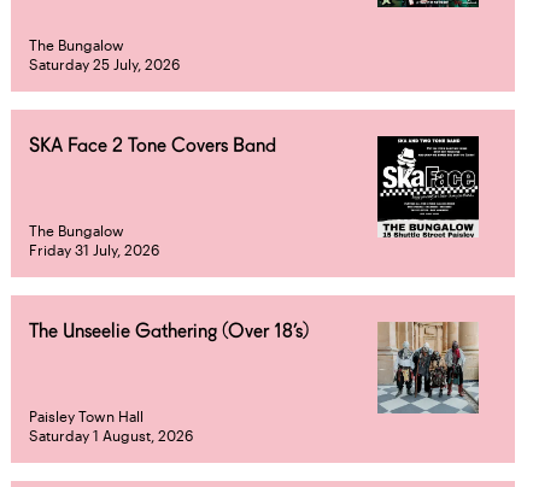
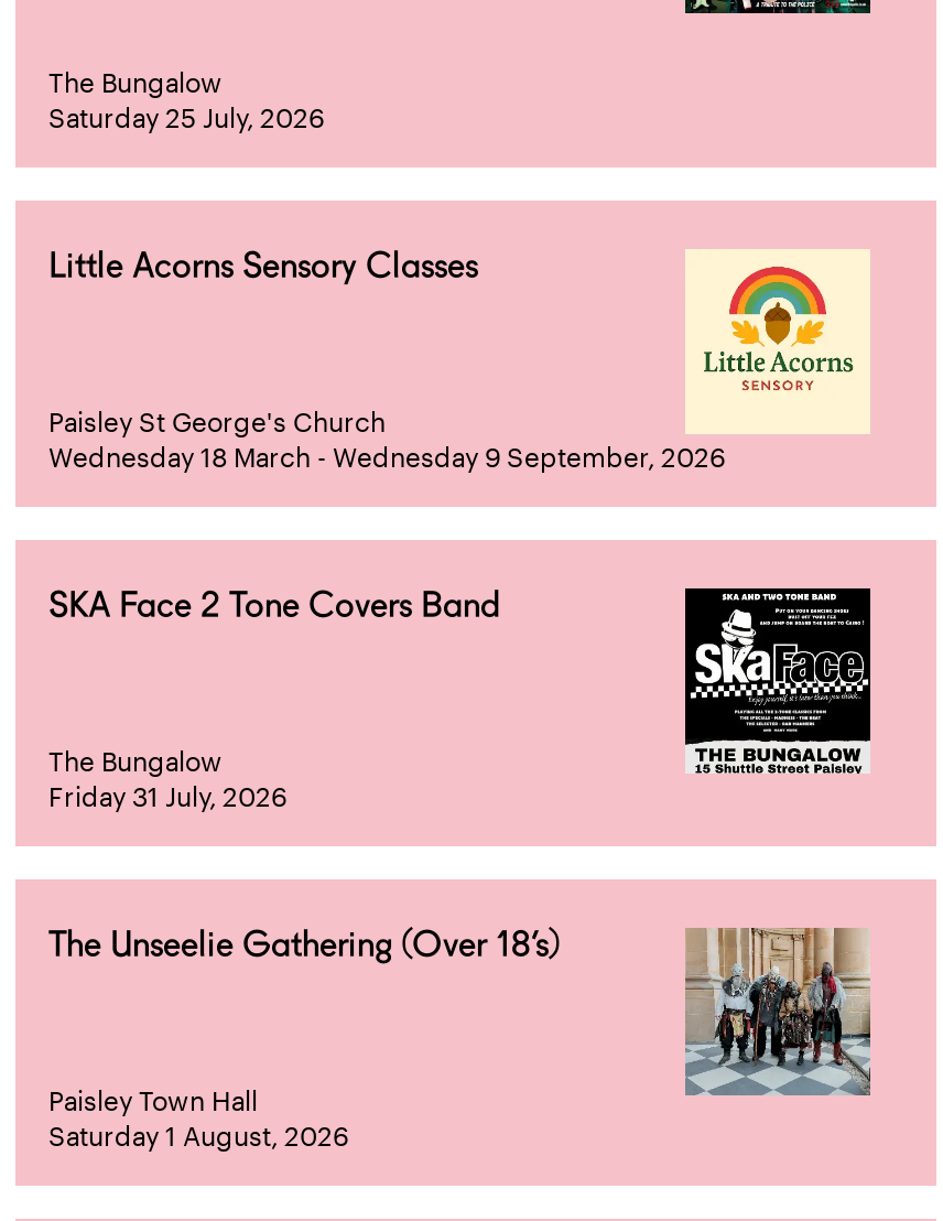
none -> [48,245,478,287] Little Acorns Sensory Classes
none -> [48,249,870,472] [image] | Paisley St George's Church | Wednesday 18 March - Wednesday 9 September, 2026

